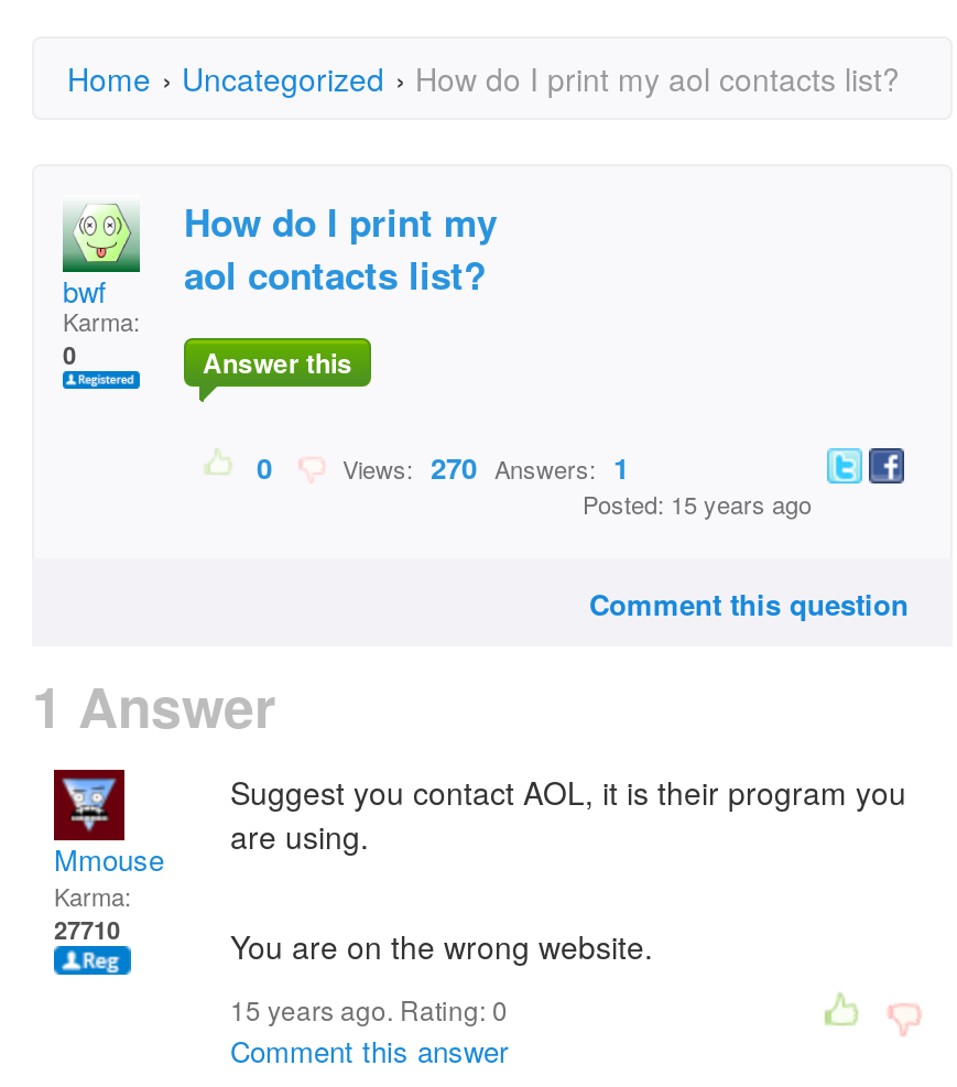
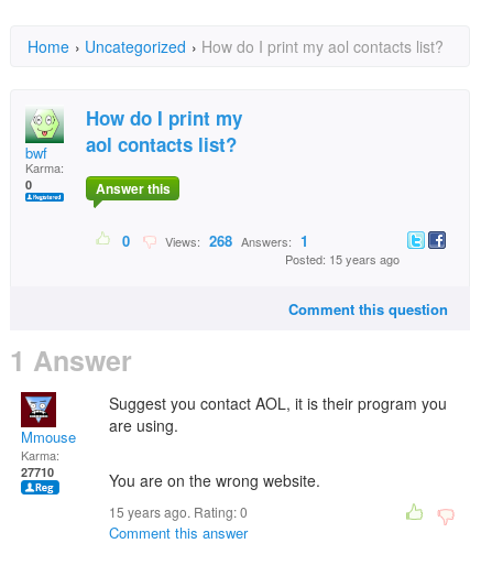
[329,446,629,488] Views: 270 Answers: 1 -> [158,230,308,251] Views: 268 Answers: 1

